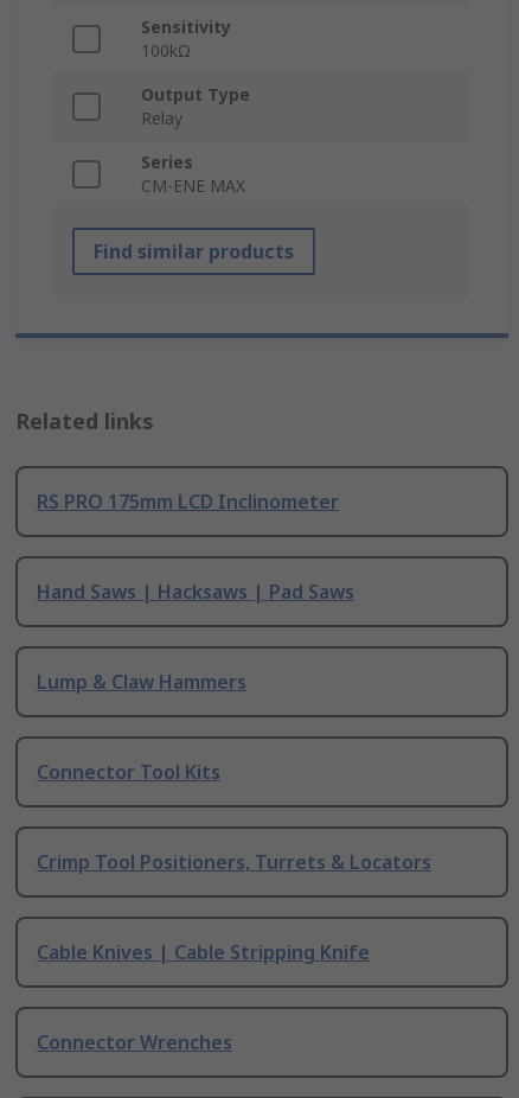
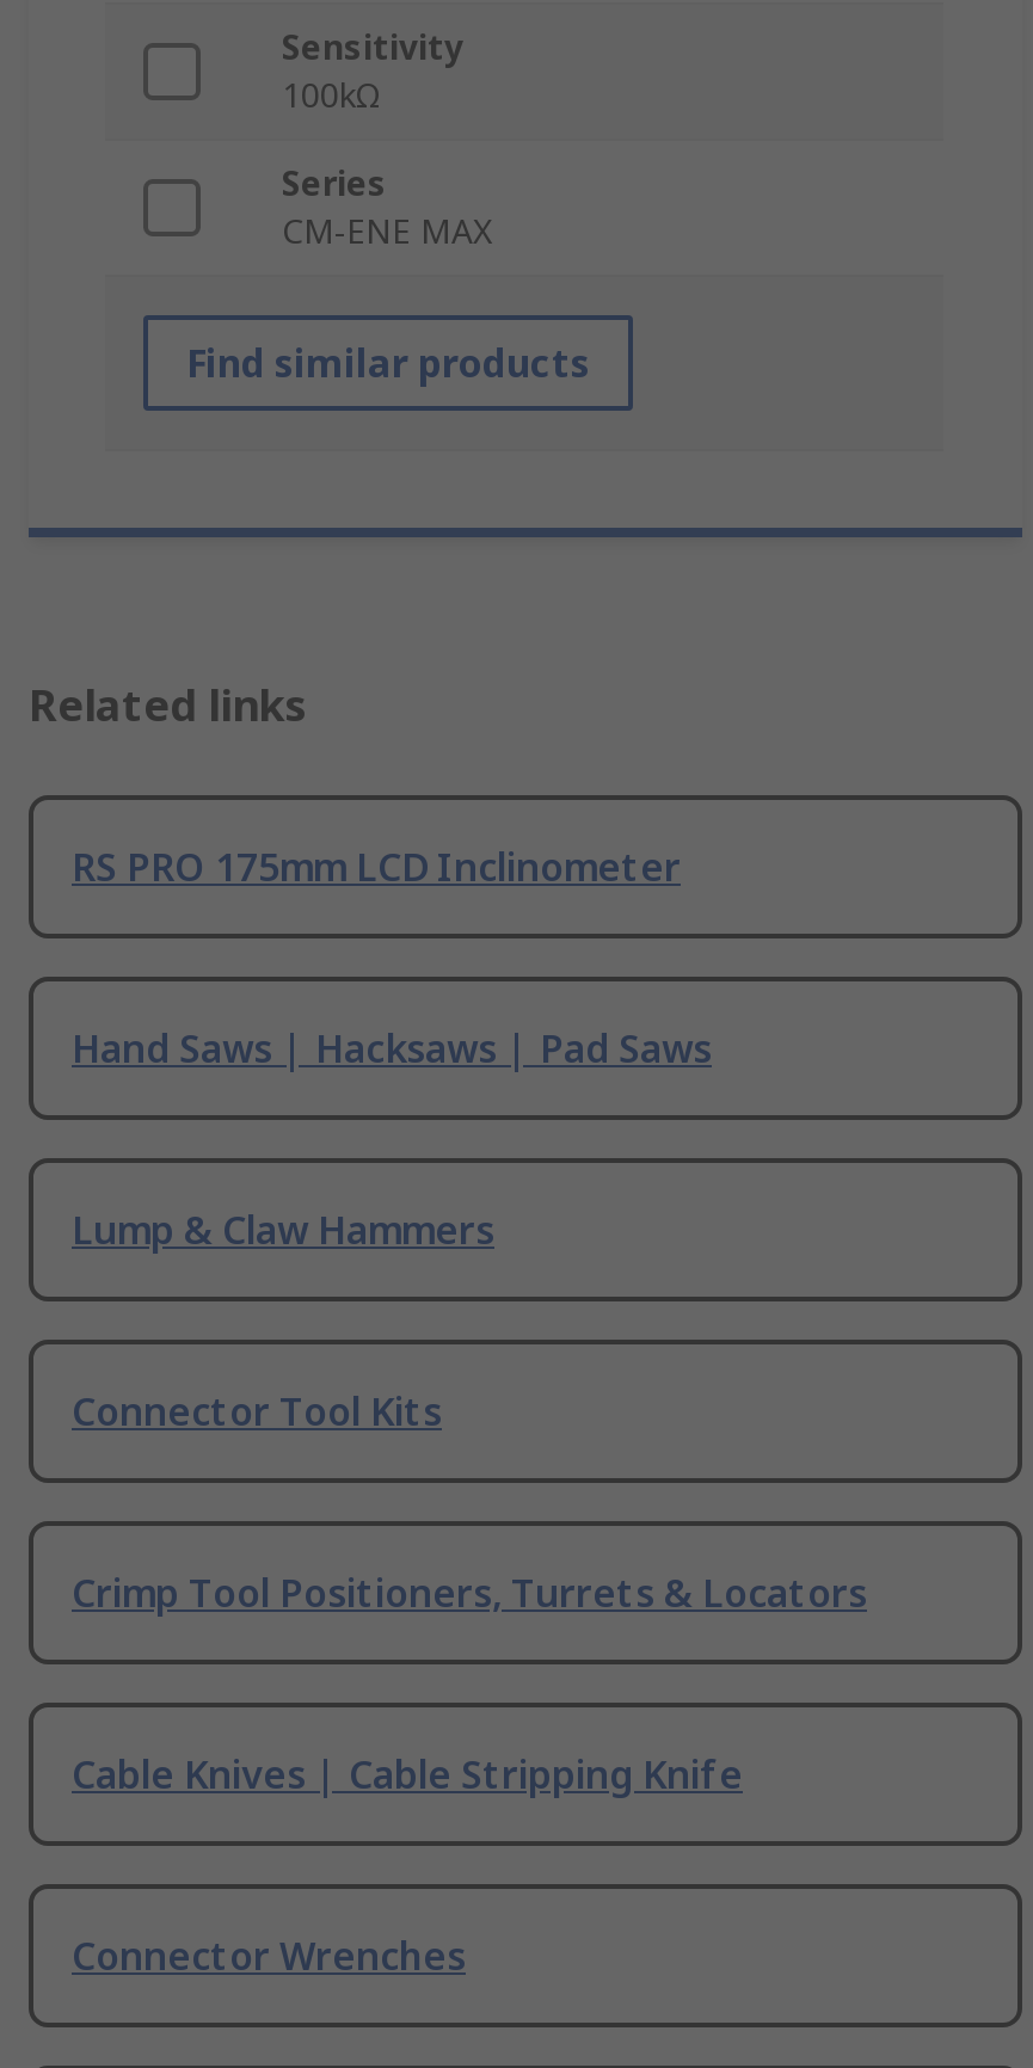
[141,84,250,130] Output Type | Relay -> none

